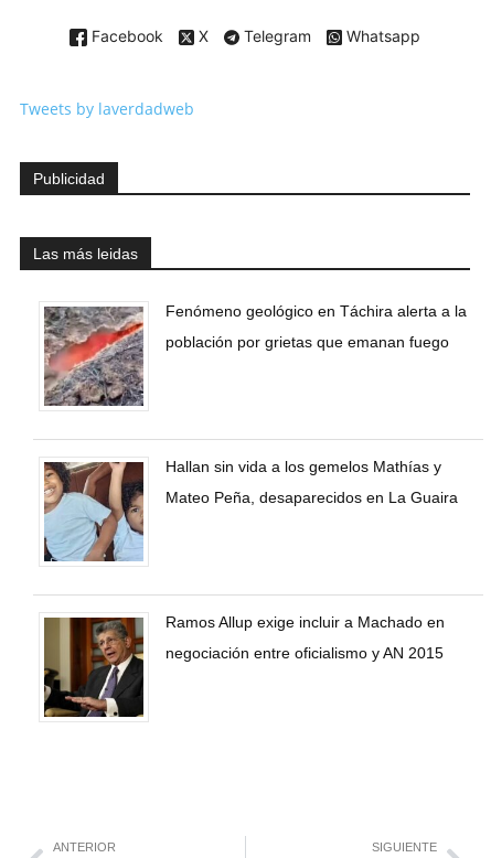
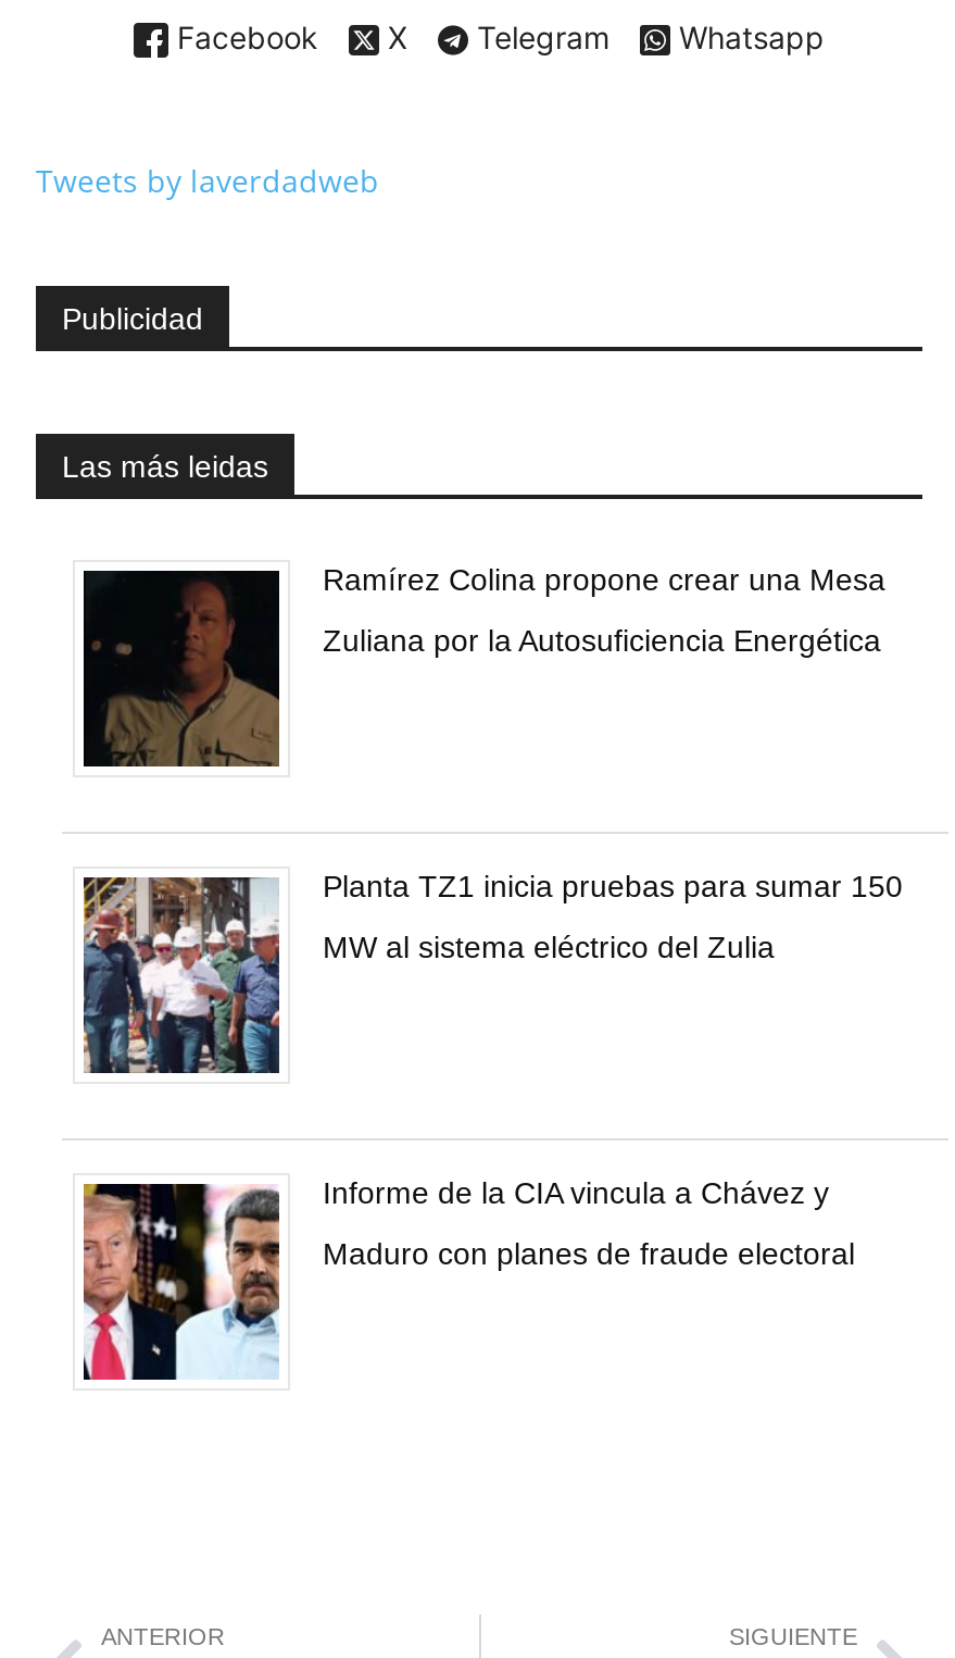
[43,302,467,407] [image] | Fenómeno geológico en Táchira alerta a la -> [81,562,885,766] [image] | Ramírez Colina propone crear una Mesa
[166,333,449,351] población por grietas que emanan fuego -> [323,623,881,658] Zuliana por la Autosuficiencia Energética
[43,458,441,562] [image] | Hallan sin vida a los gemelos Mathías y -> [81,868,903,1075] [image] | Planta TZ1 inicia pruebas para sumar 150
[166,488,458,506] Mateo Peña, desaparecidos en La Guaira -> [323,929,775,964] MW al sistema eléctrico del Zulia
[43,613,445,718] [image] | Ramos Allup exige incluir a Machado en -> [84,1175,829,1382] [image] | Informe de la CIA vincula a Chávez y
[166,644,444,662] negociación entre oficialismo y AN 2015 -> [323,1236,855,1271] Maduro con planes de fraude electoral

